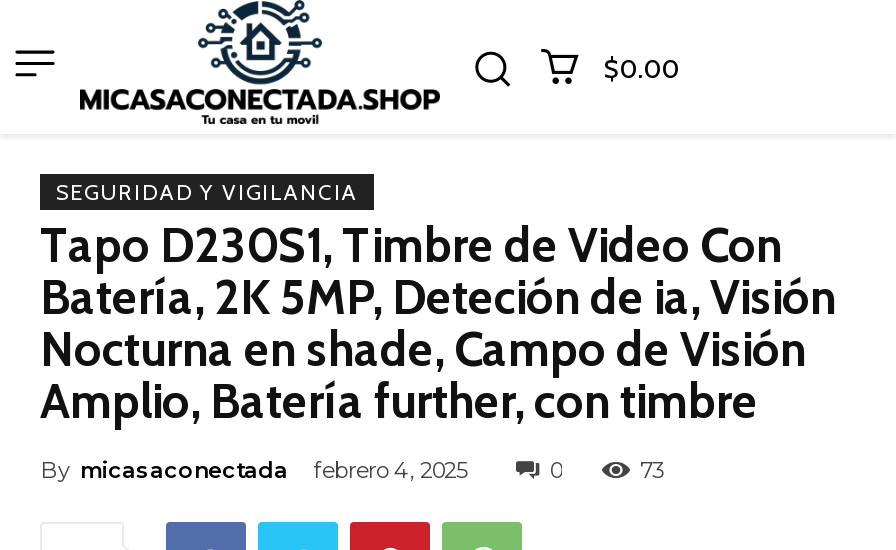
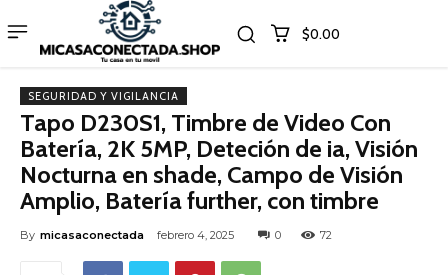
[640,456,664,484] 73 -> [320,228,332,242] 72

